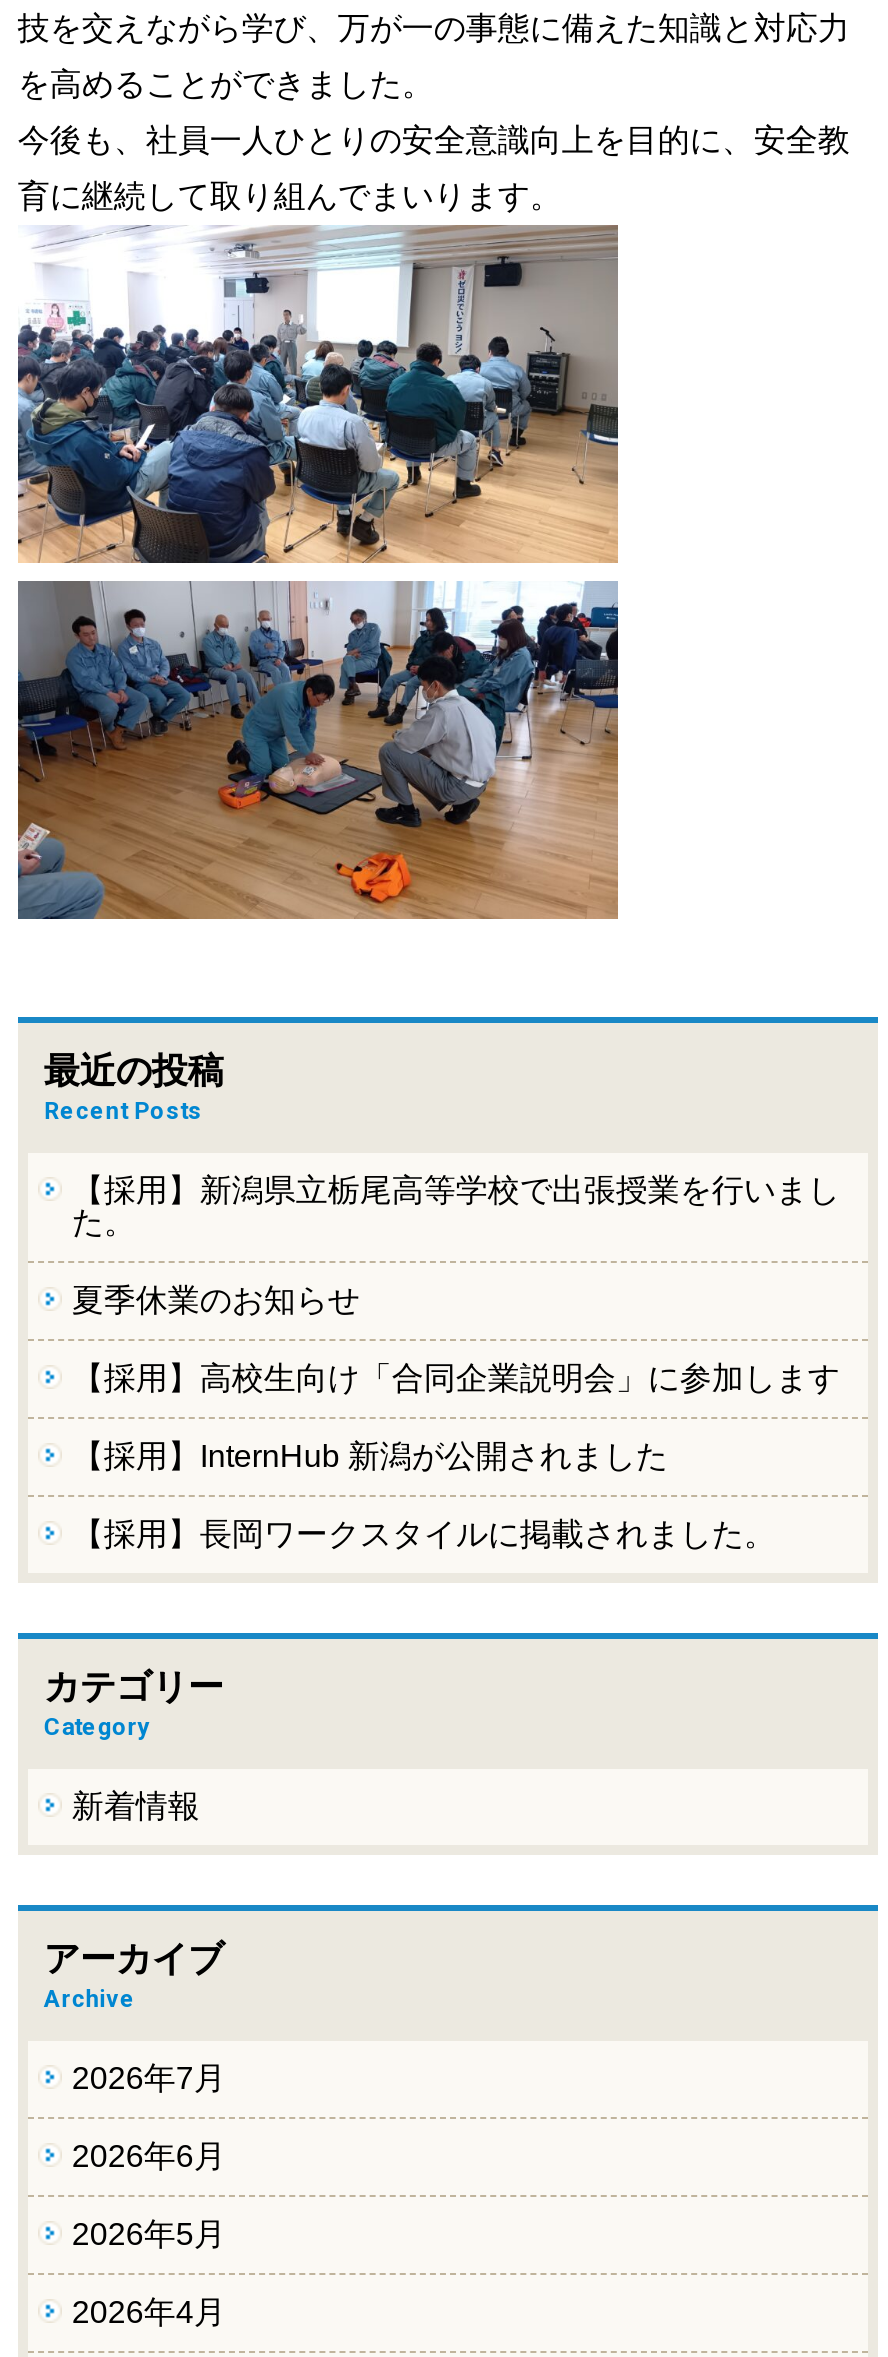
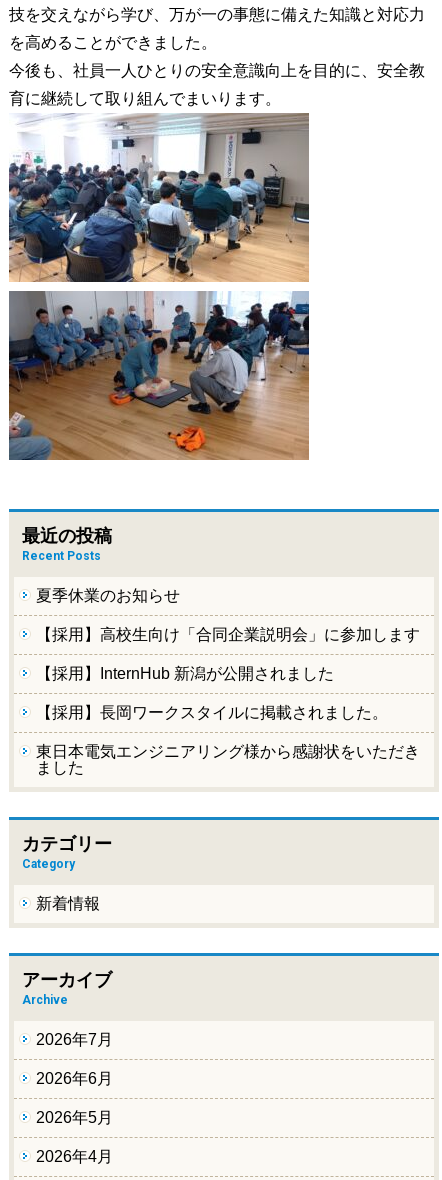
[72,1173,840,1239] 【採用】新潟県立栃尾高等学校で出張授業を行いまし | た。 -> none
moved [72,1283,840,1551] -> [36,587,420,721]: 夏季休業のお知らせ | 【採用】高校生向け「合同企業説明会」に参加します | 【採用】InternHub 新潟が公開されました | 【採用】長岡ワークスタイルに掲載されました。
none -> [36,743,420,776] 東日本電気エンジニアリング様から感謝状をいただき | ました

